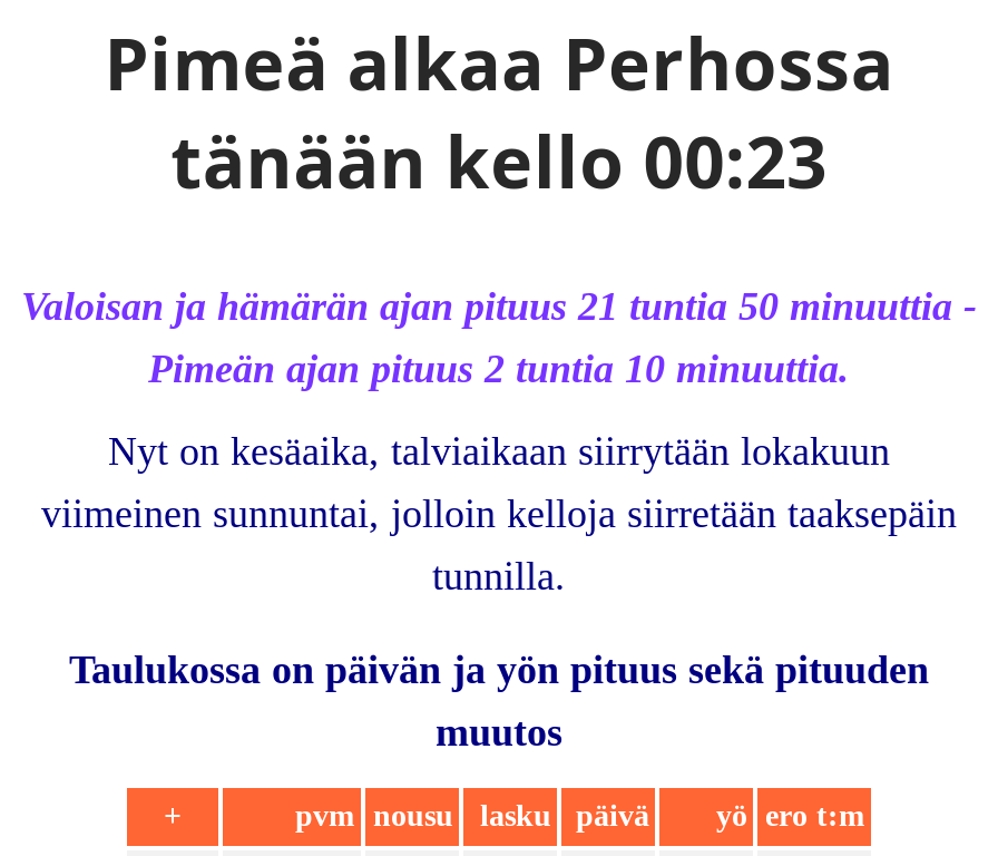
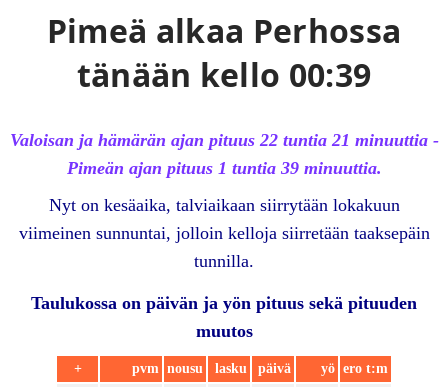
[171,113,827,208] tänään kello 00:23 -> [77,53,371,96] tänään kello 00:39
[21,284,977,329] Valoisan ja hämärän ajan pituus 21 tuntia 50 minuuttia - -> [9,130,438,150] Valoisan ja hämärän ajan pituus 22 tuntia 21 minuuttia -
[148,347,850,391] Pimeän ajan pituus 2 tuntia 10 minuuttia. -> [66,158,381,178] Pimeän ajan pituus 1 tuntia 39 minuuttia.

